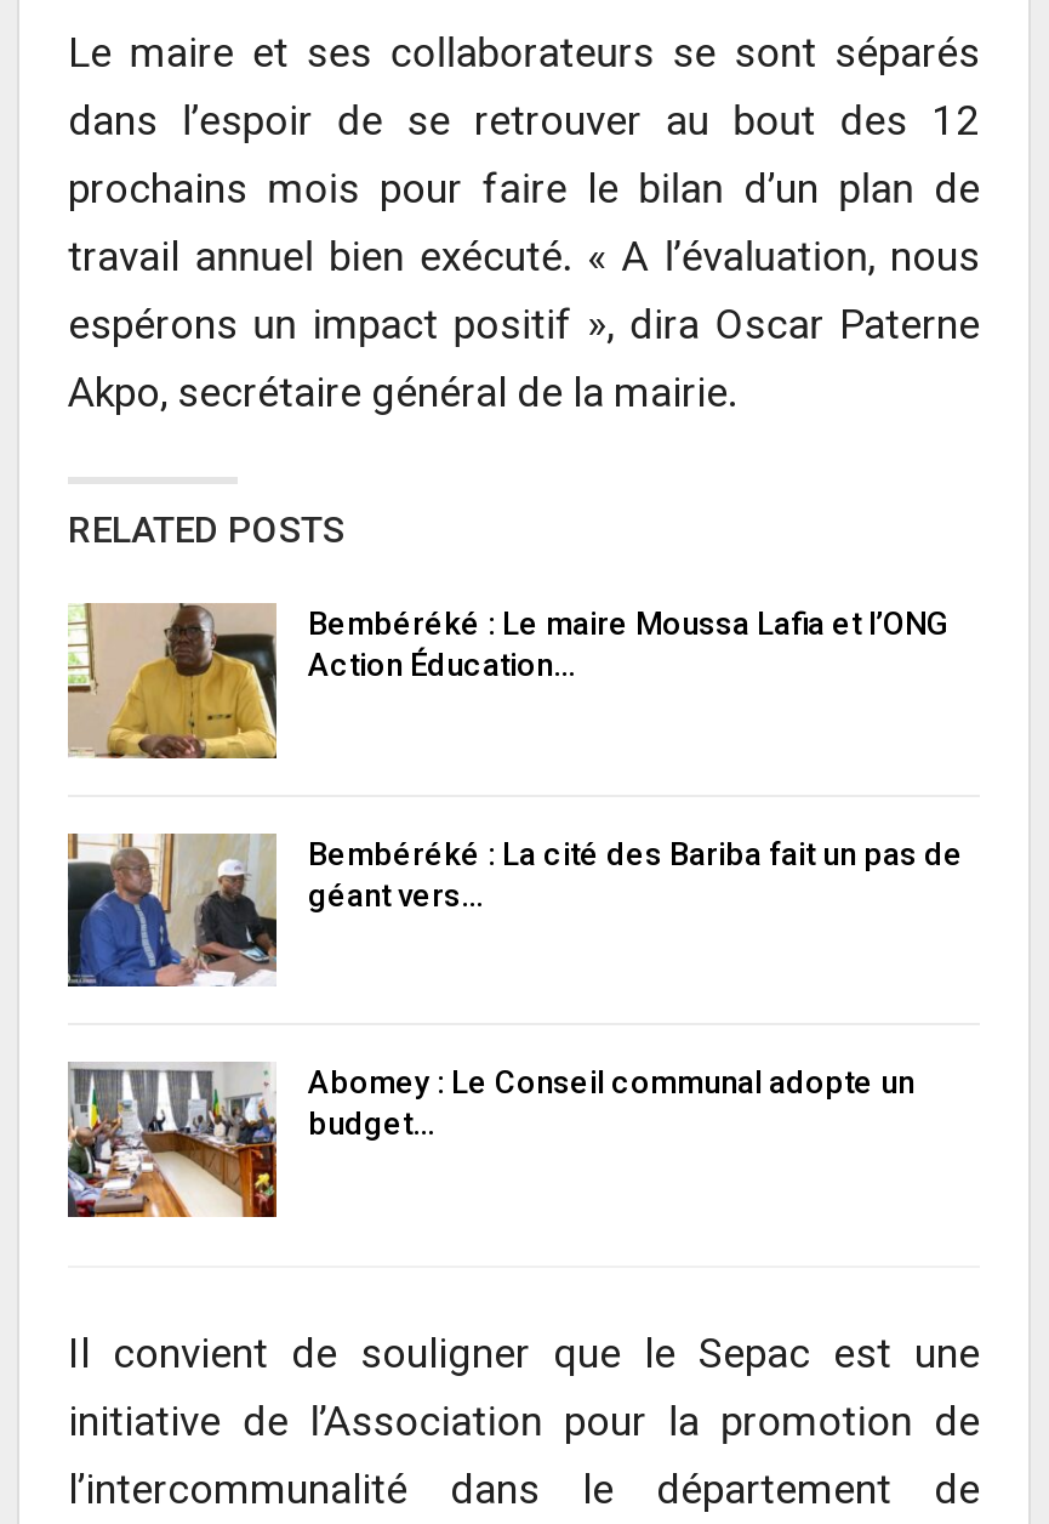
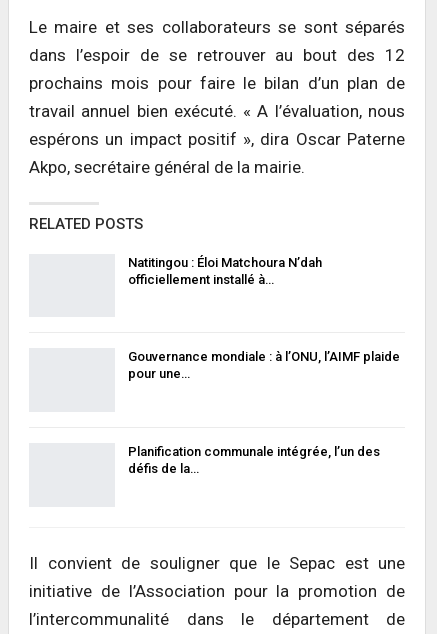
[65,602,279,762] [image] -> none
[308,606,948,684] Bembéréké : Le maire Moussa Lafia et l’ONG | Action Éducation… -> [128,255,322,287] Natitingou : Éloi Matchoura N’dah | officiellement installé à…
[65,832,279,990] [image] -> none
[308,836,963,913] Bembéréké : La cité des Bariba fait un pas de | géant vers… -> [128,349,400,381] Gouvernance mondiale : à l’ONU, l’AIMF plaide | pour une…
[65,1063,279,1221] [image] -> none
[308,1065,914,1143] Abomey : Le Conseil communal adopte un | budget… -> [128,444,380,476] Planification communale intégrée, l’un des | défis de la…

